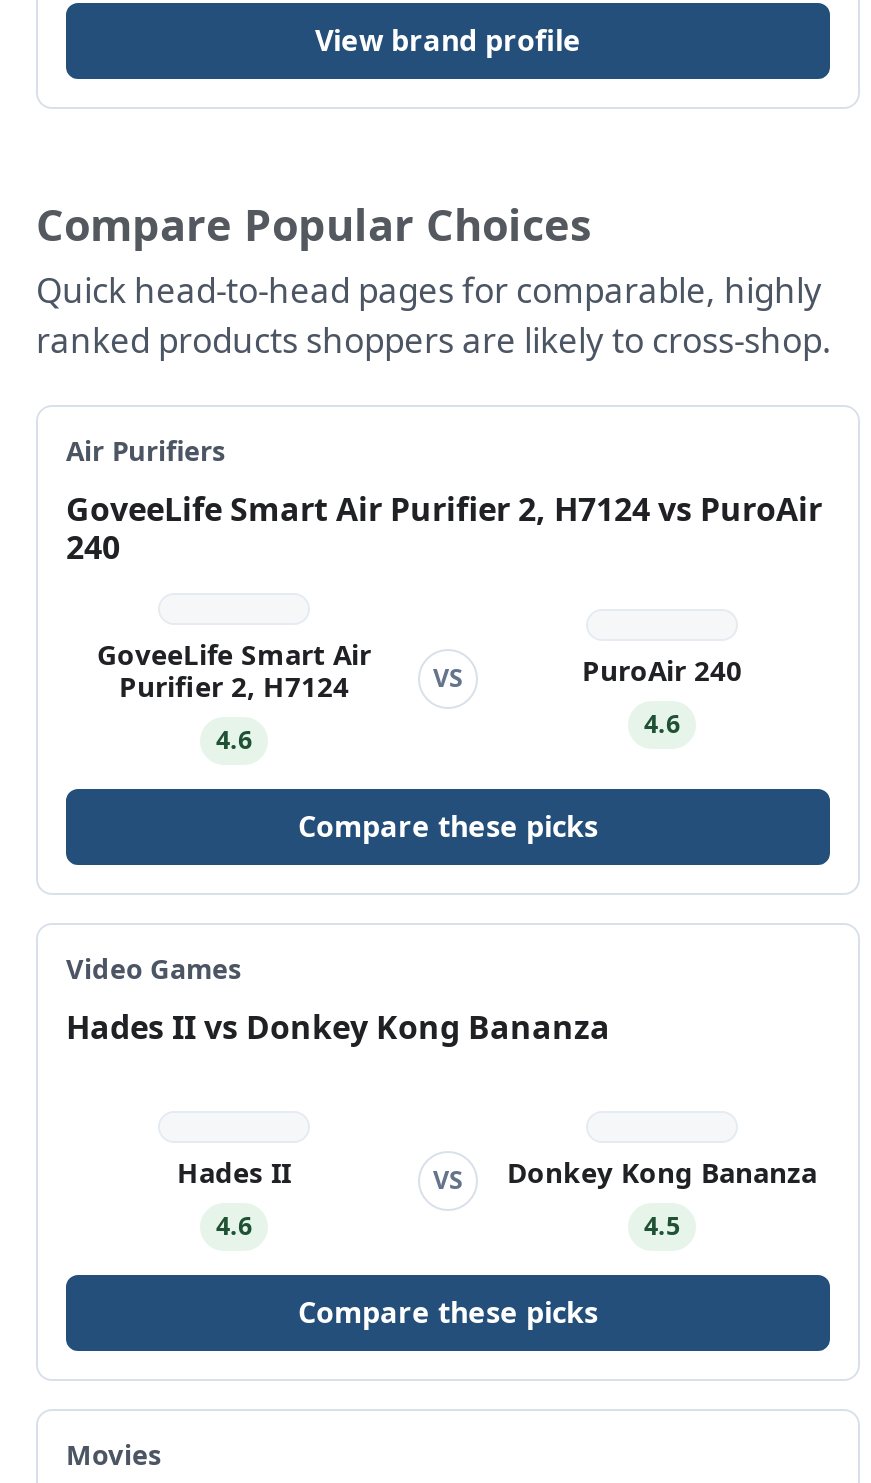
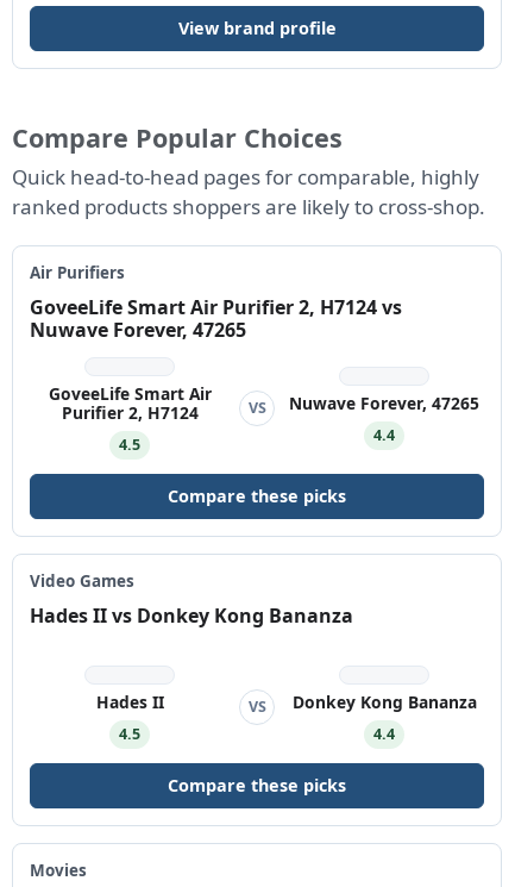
[66,487,822,569] GoveeLife Smart Air Purifier 2, H7124 vs PuroAir | 240 -> [30,294,402,343] GoveeLife Smart Air Purifier 2, H7124 vs | Nuwave Forever, 47265
[582,652,742,690] PuroAir 240 -> [289,392,479,415] Nuwave Forever, 47265
[644,708,680,742] 4.6 -> [373,425,395,446] 4.4
[216,724,252,758] 4.6 -> [119,435,140,455] 4.5
[216,1210,252,1244] 4.6 -> [119,724,140,744] 4.5
[644,1210,680,1244] 4.5 -> [373,724,395,744] 4.4

